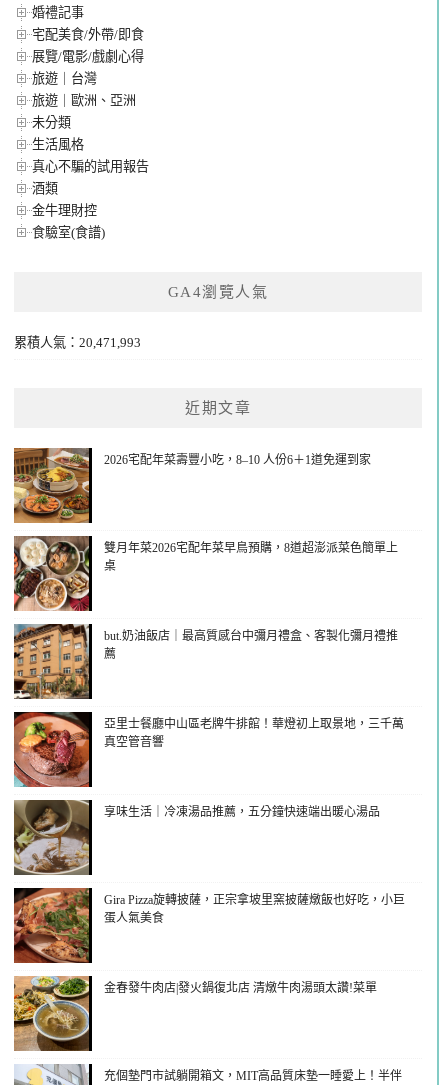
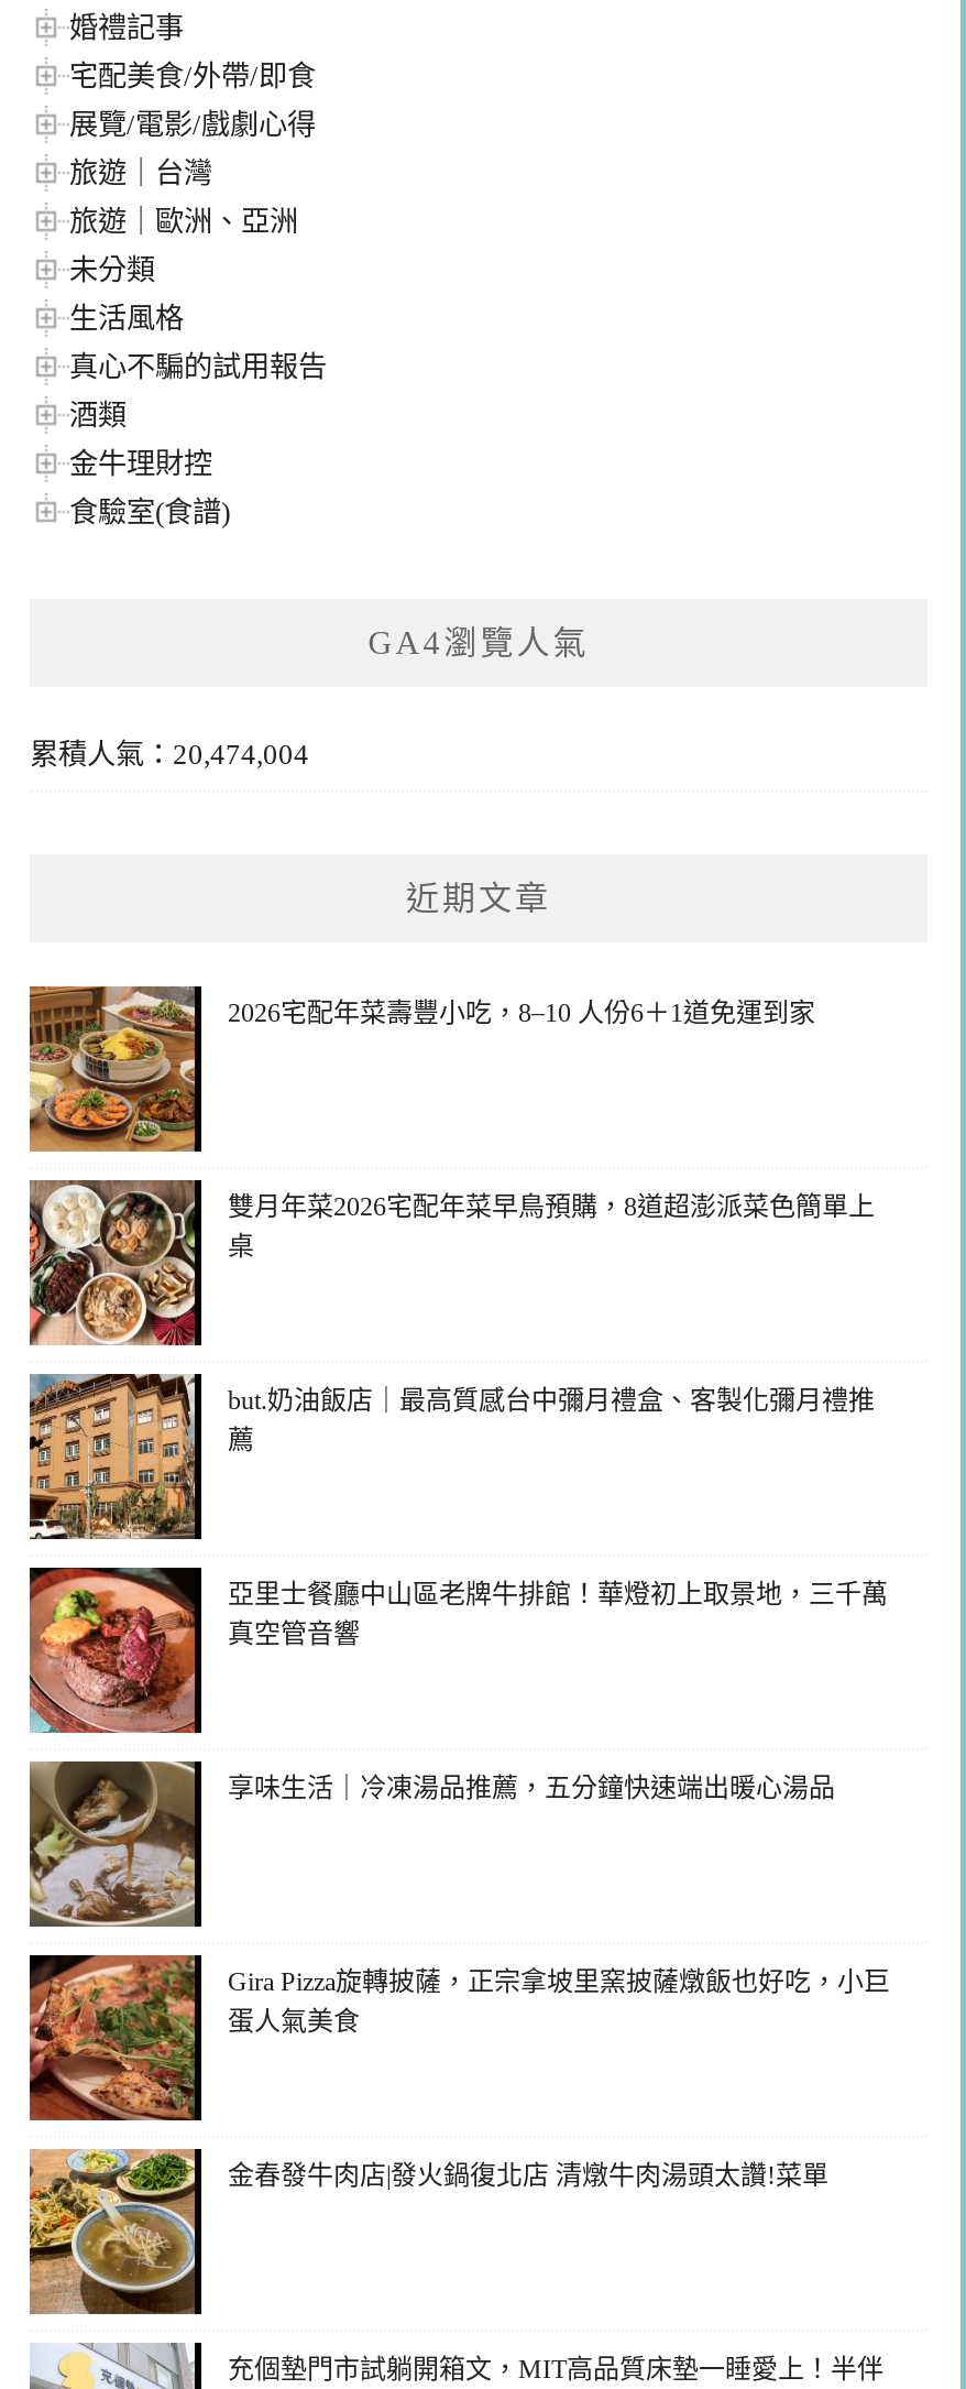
[14,335,141,350] 累積人氣：20,471,993 -> [30,737,309,770] 累積人氣：20,474,004

